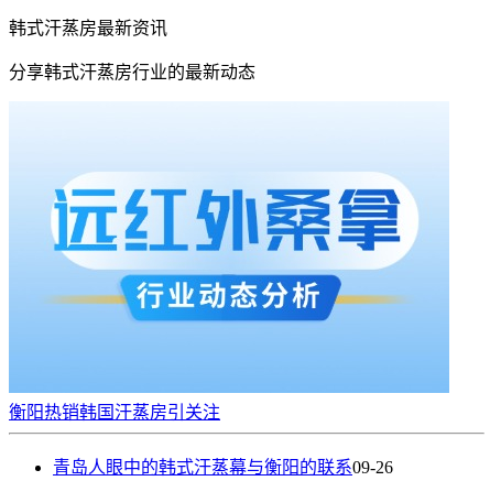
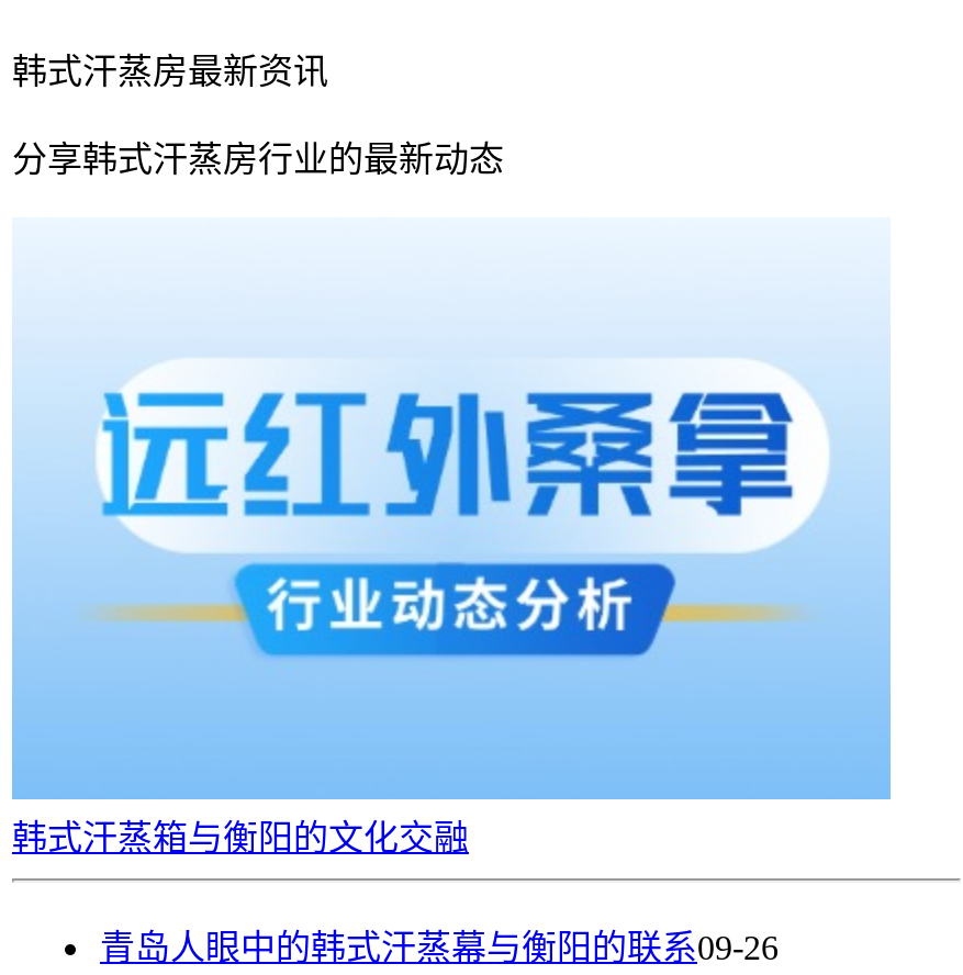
[9,403,220,422] 衡阳热销韩国汗蒸房引关注 -> [12,820,469,857] 韩式汗蒸箱与衡阳的文化交融

